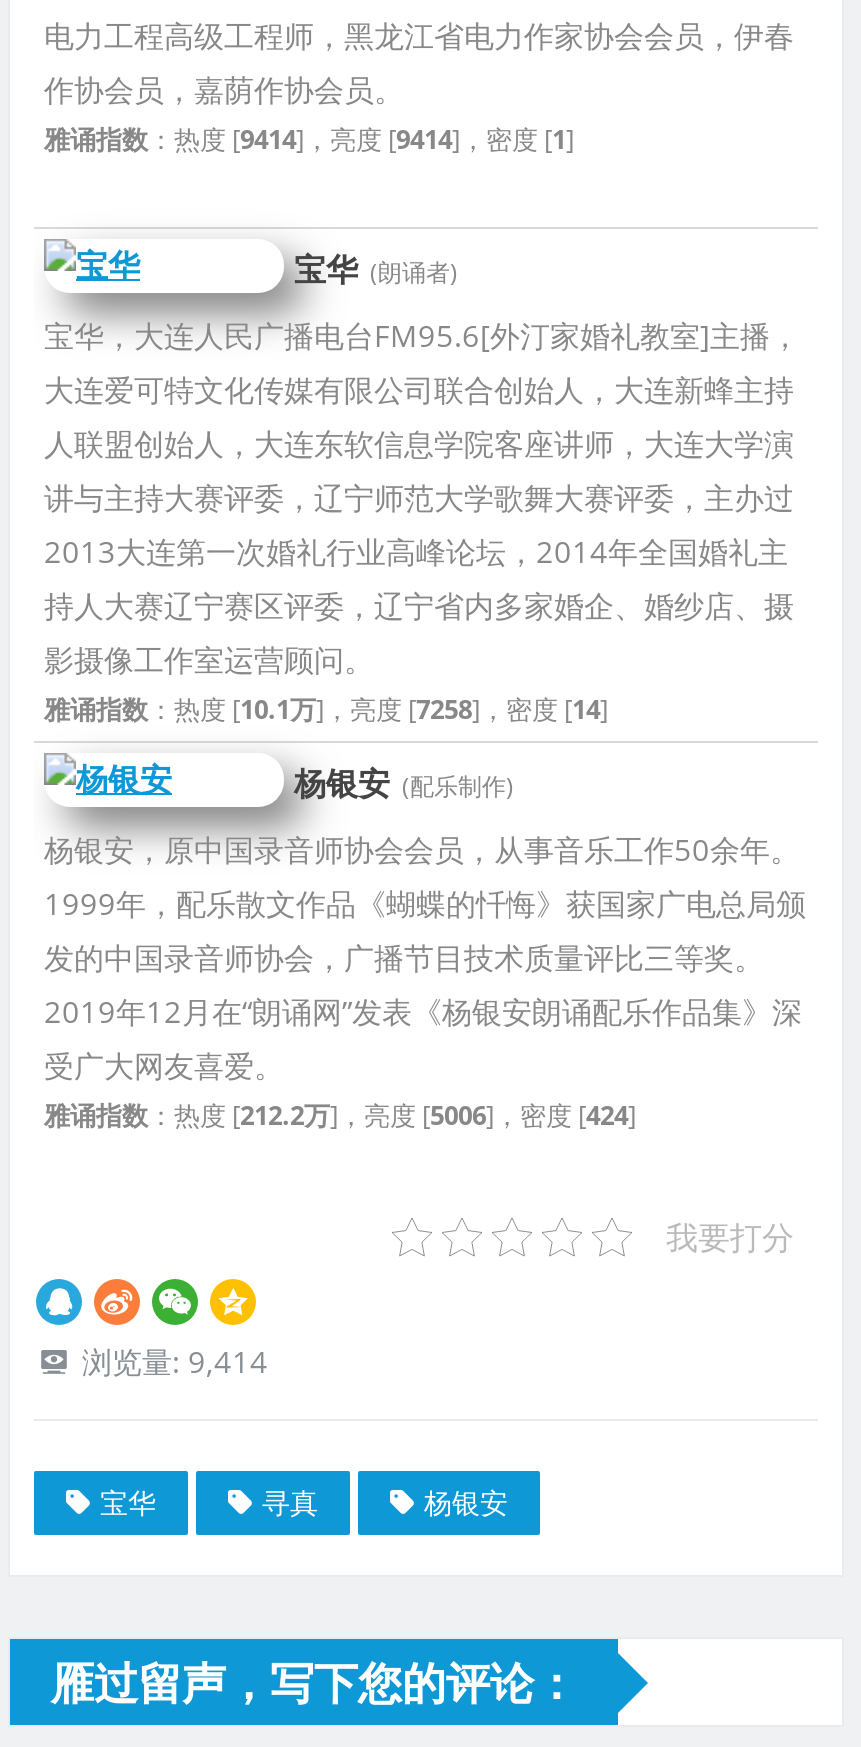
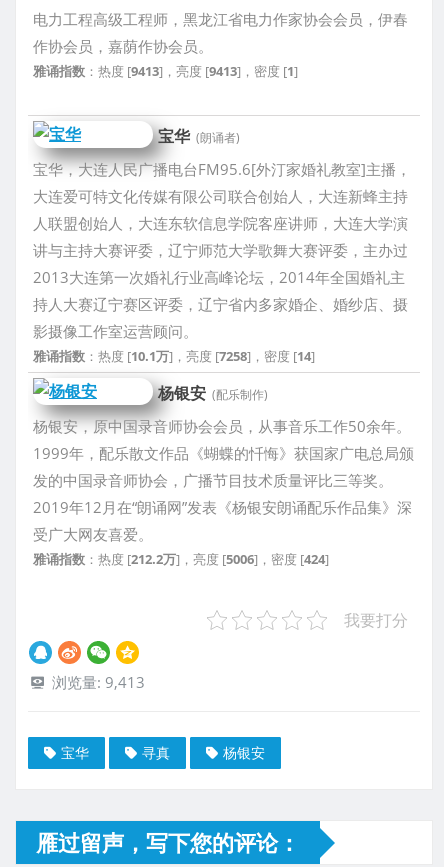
[44,121,574,157] 雅诵指数：热度 [9414]，亮度 [9414]，密度 [1] -> [33,62,298,80] 雅诵指数：热度 [9413]，亮度 [9413]，密度 [1]
[82,1341,268,1381] 浏览量: 9,414 -> [52,672,145,692] 浏览量: 9,413

